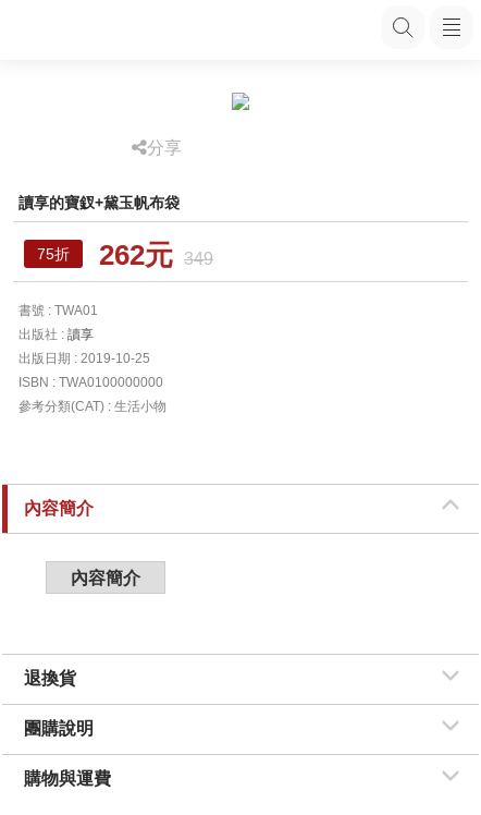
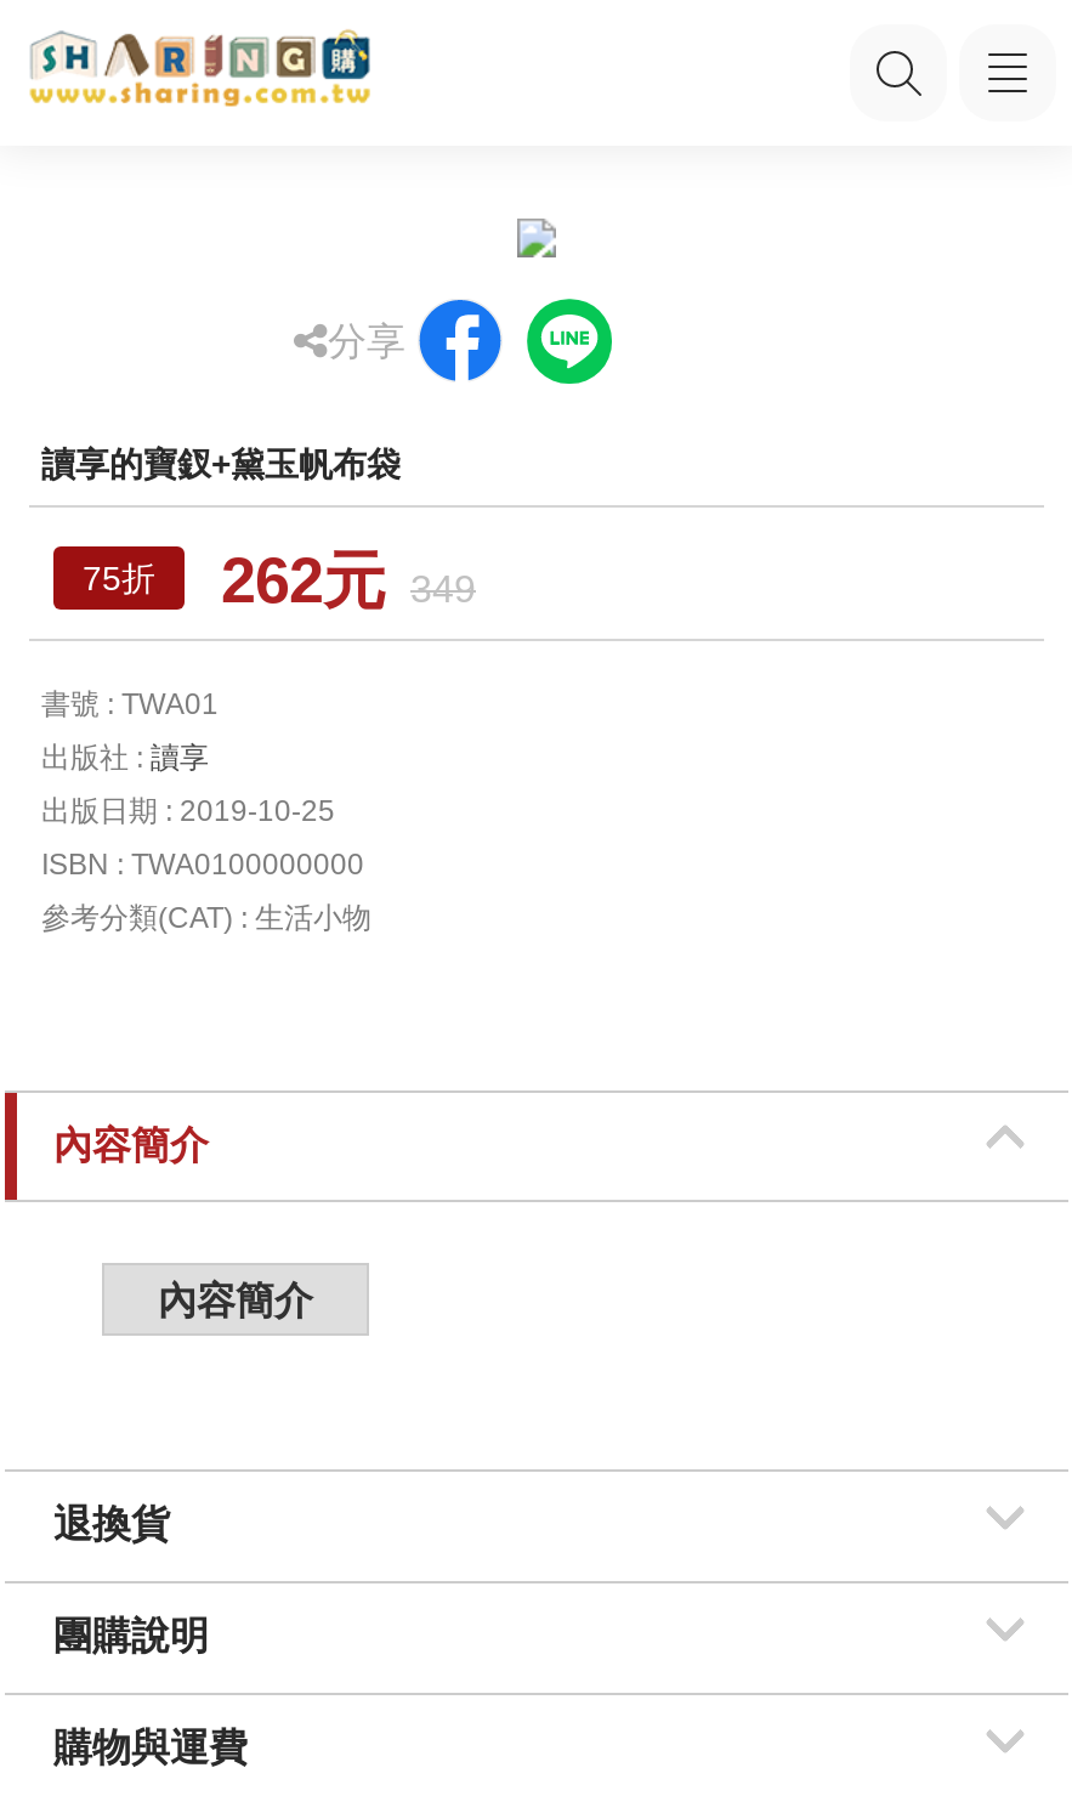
none -> [27,27,374,109] [image]
none -> [415,296,505,384] [image]
none -> [524,296,614,386] [image]

